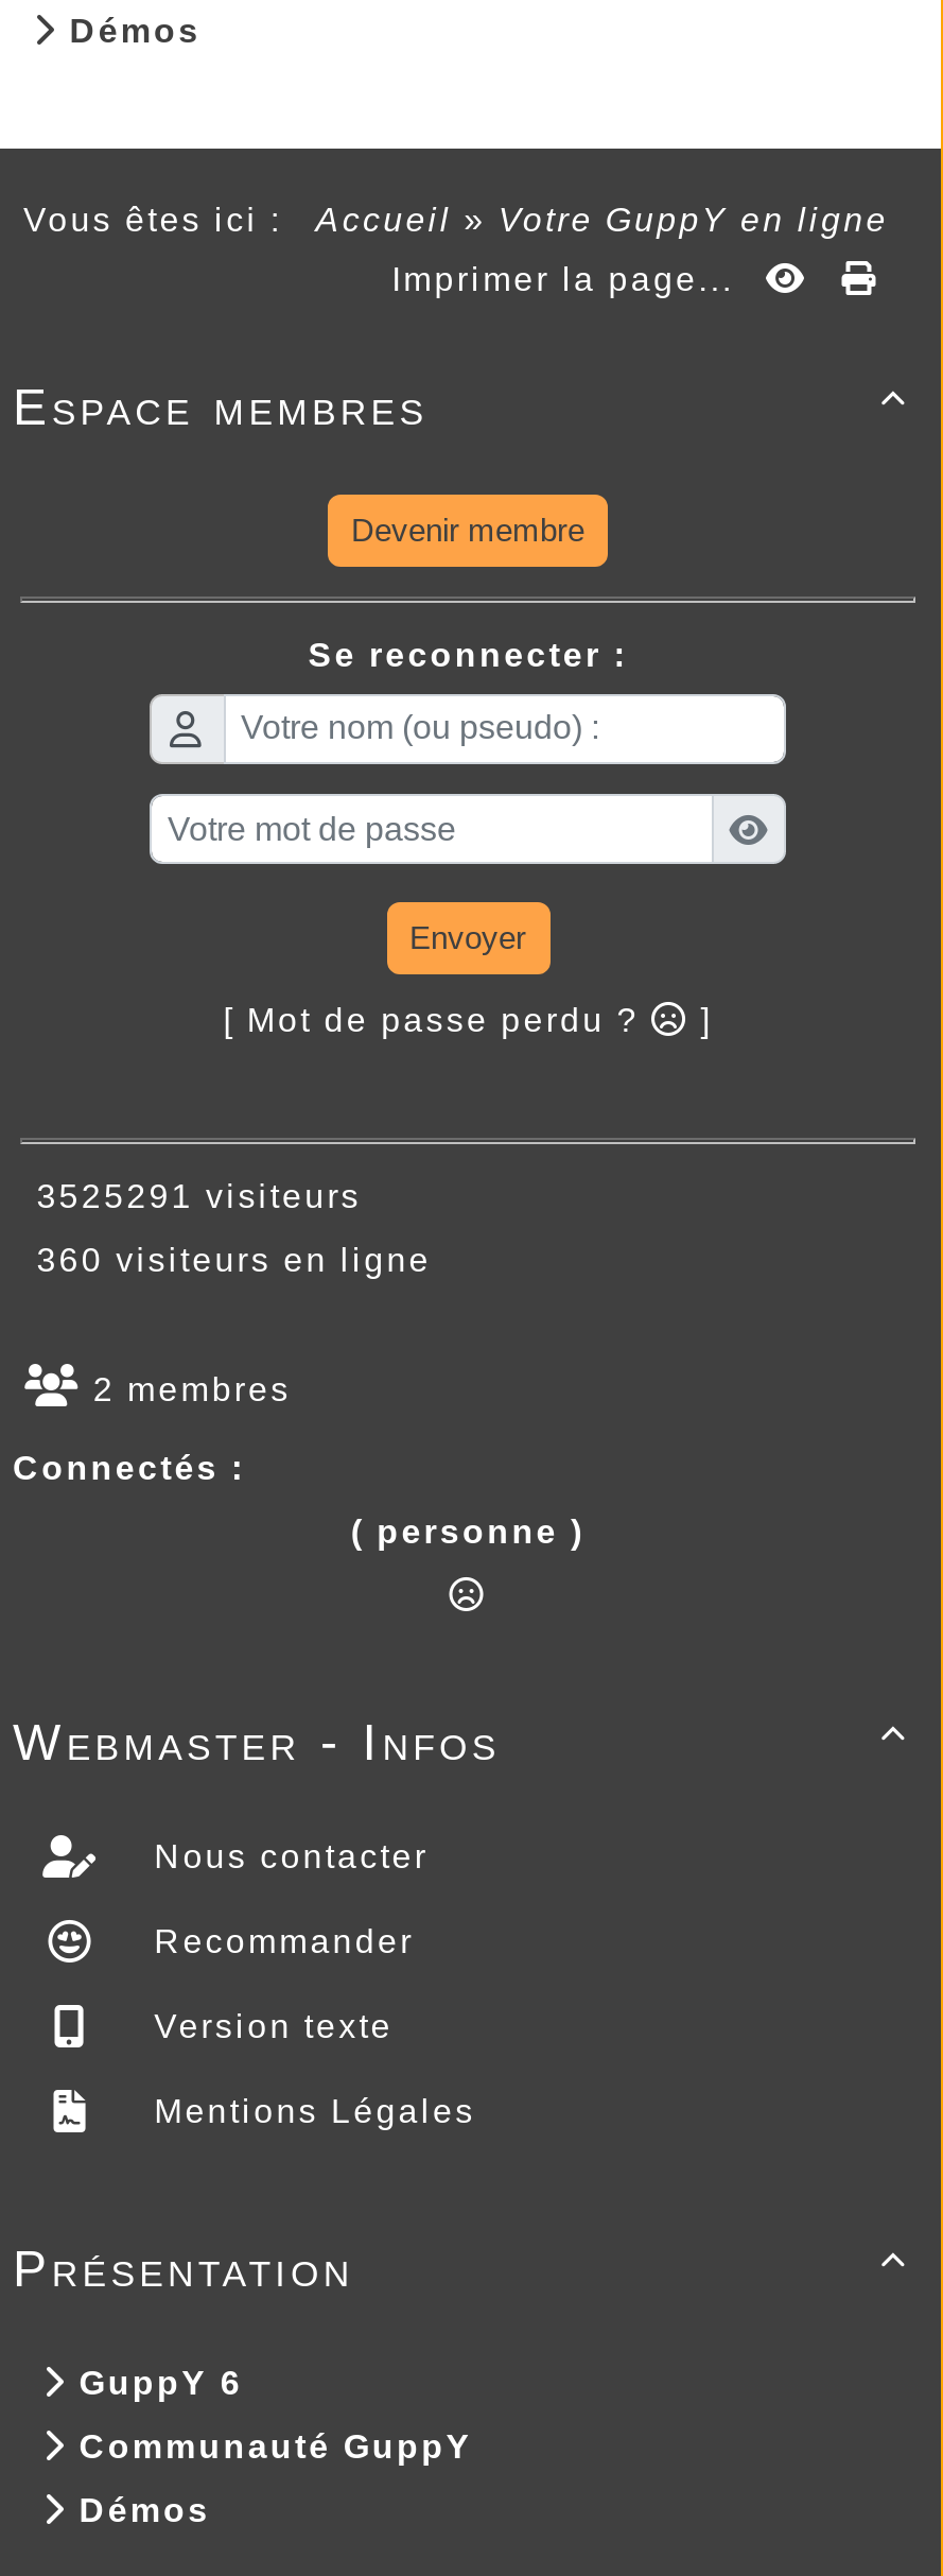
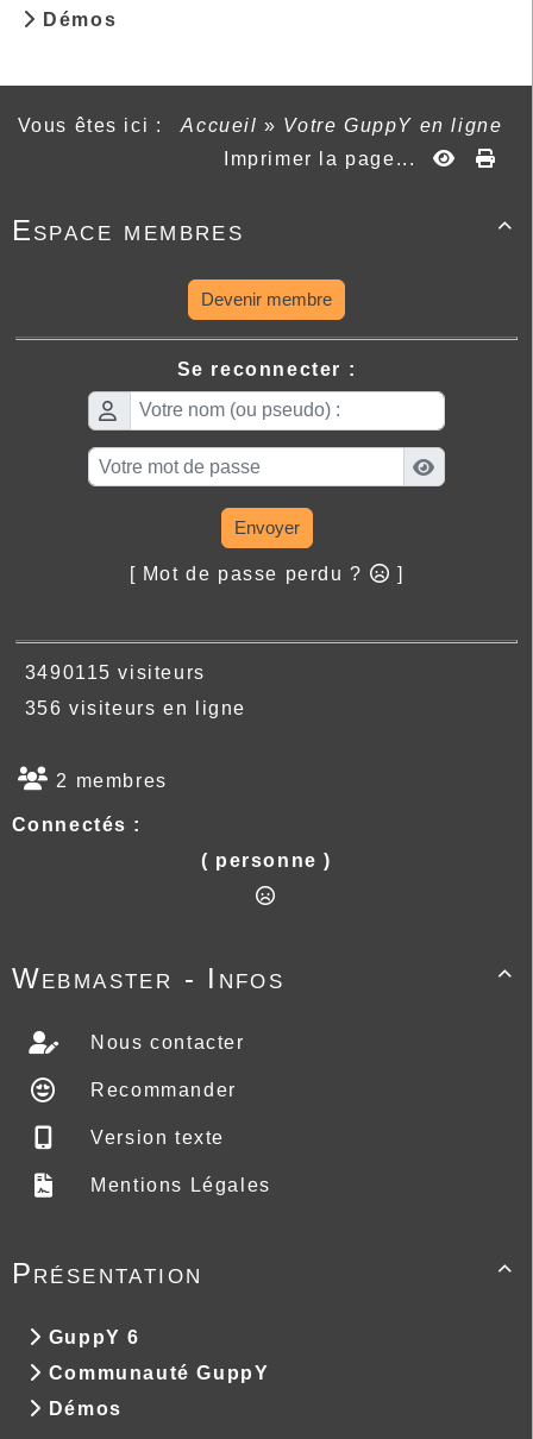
[13,1179,362,1215] 3525291 visiteurs -> [11,663,206,683] 3490115 visiteurs
[13,1242,432,1278] 360 visiteurs en ligne -> [11,698,246,719] 356 visiteurs en ligne

